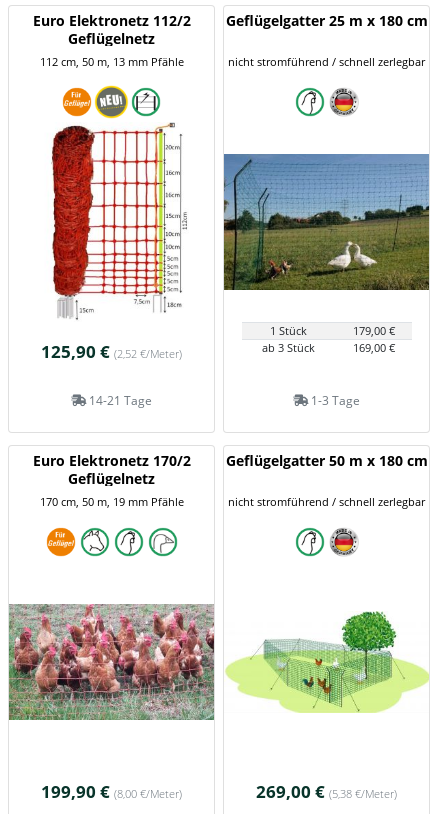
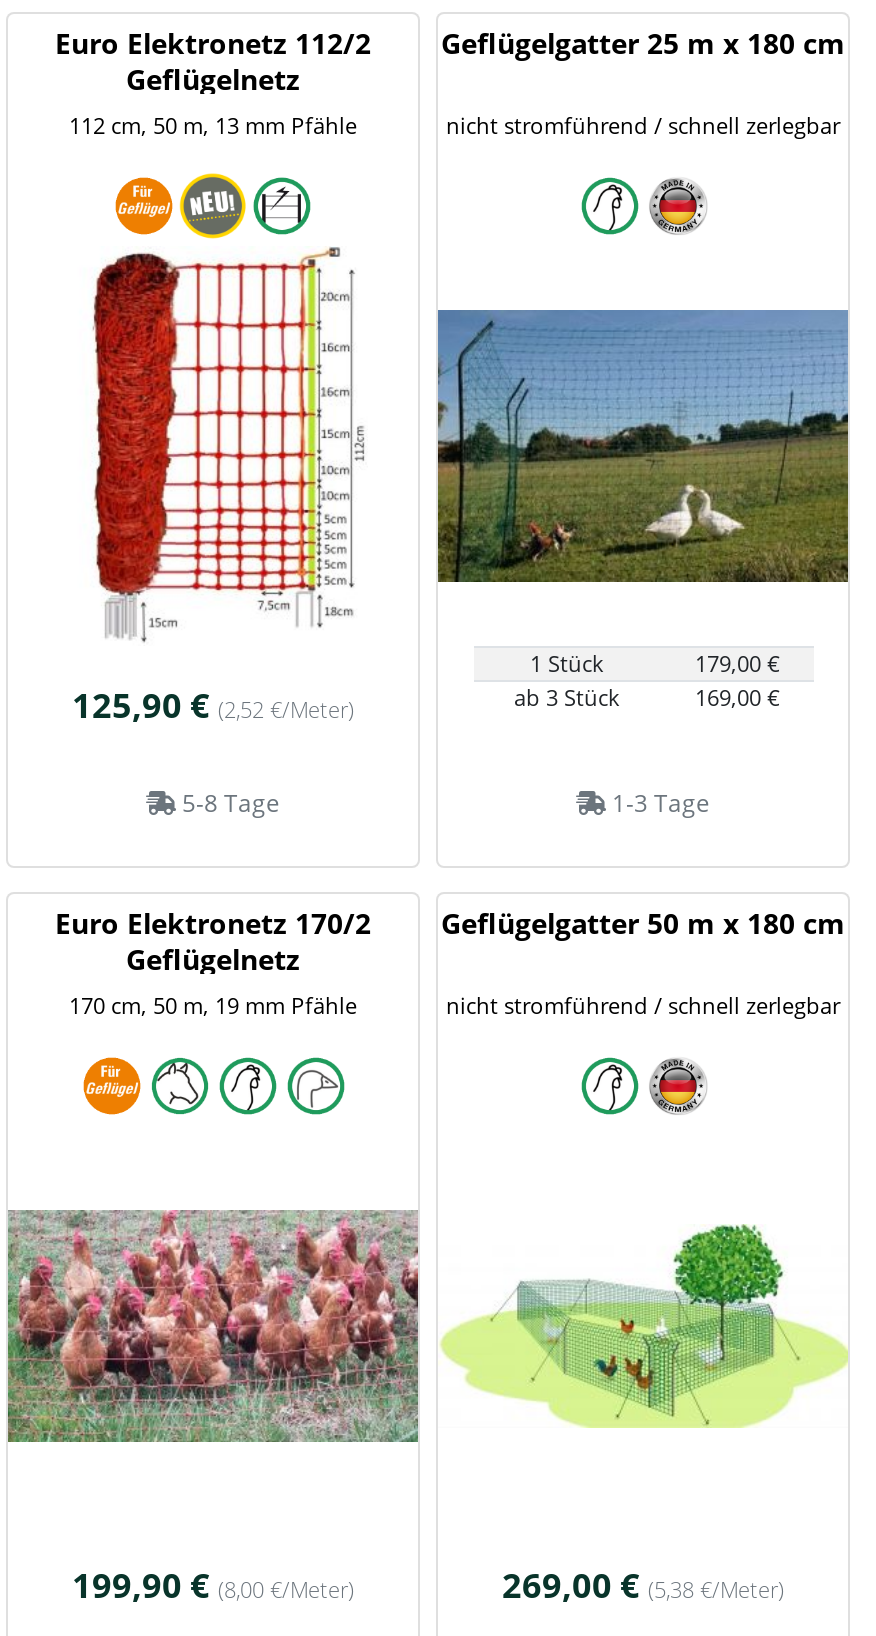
[86,392,152,409] 14-21 Tage -> [176,786,280,820] 5-8 Tage

